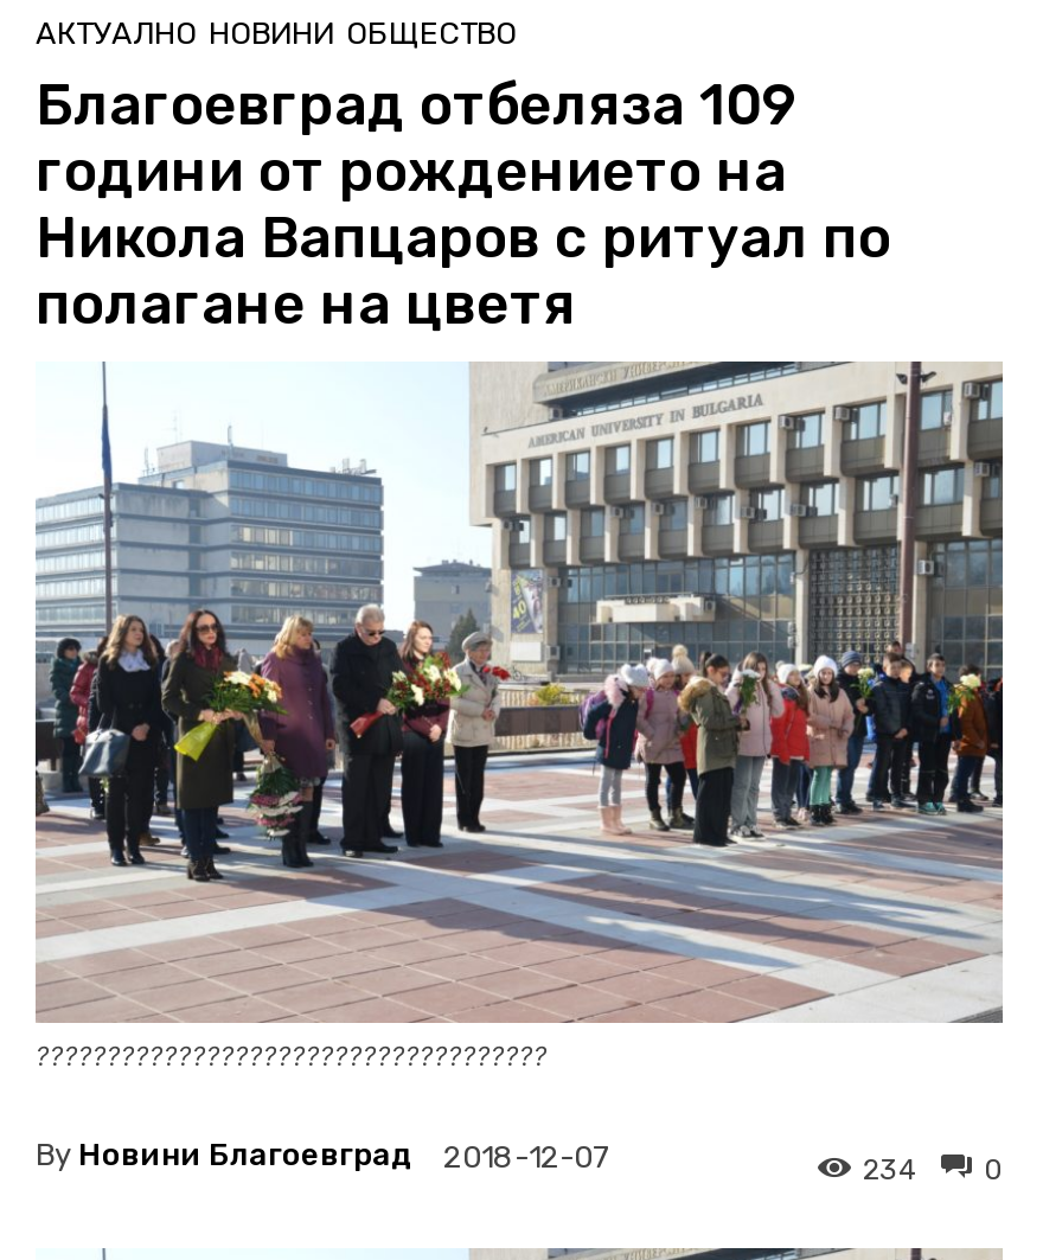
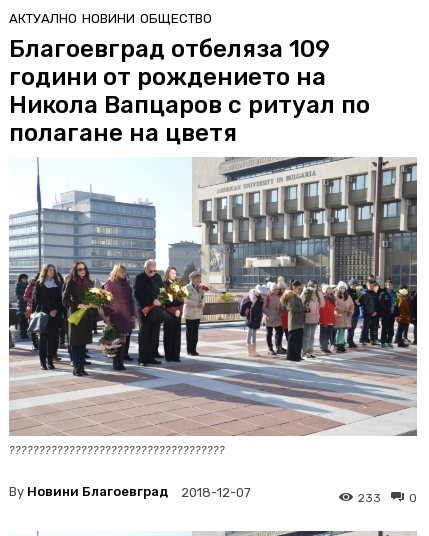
[863,1152,1003,1186] 234 0 -> [358,491,417,505] 233 0

